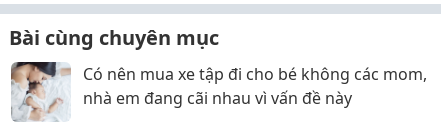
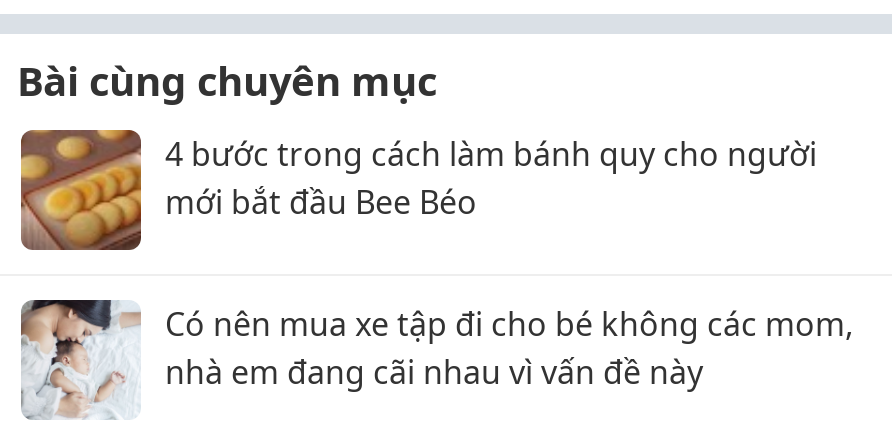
none -> [19,128,817,252] [image] | 4 bước trong cách làm bánh quy cho người | mới bắt đầu Bee Béo

